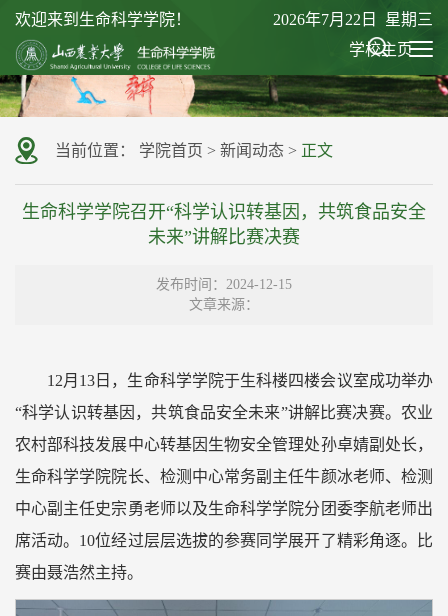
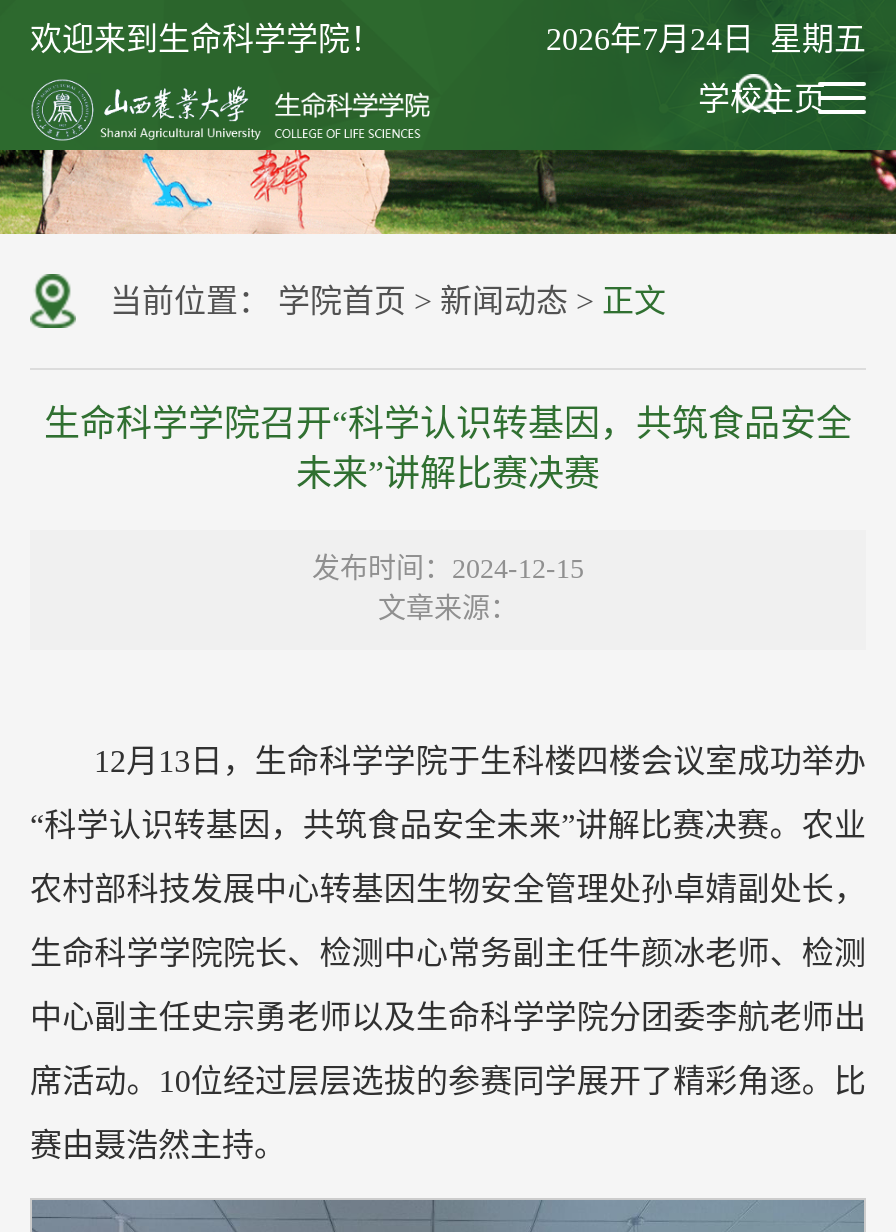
[273,11,433,28] 2026年7月22日 星期三 -> [546,22,866,56] 2026年7月24日 星期五

